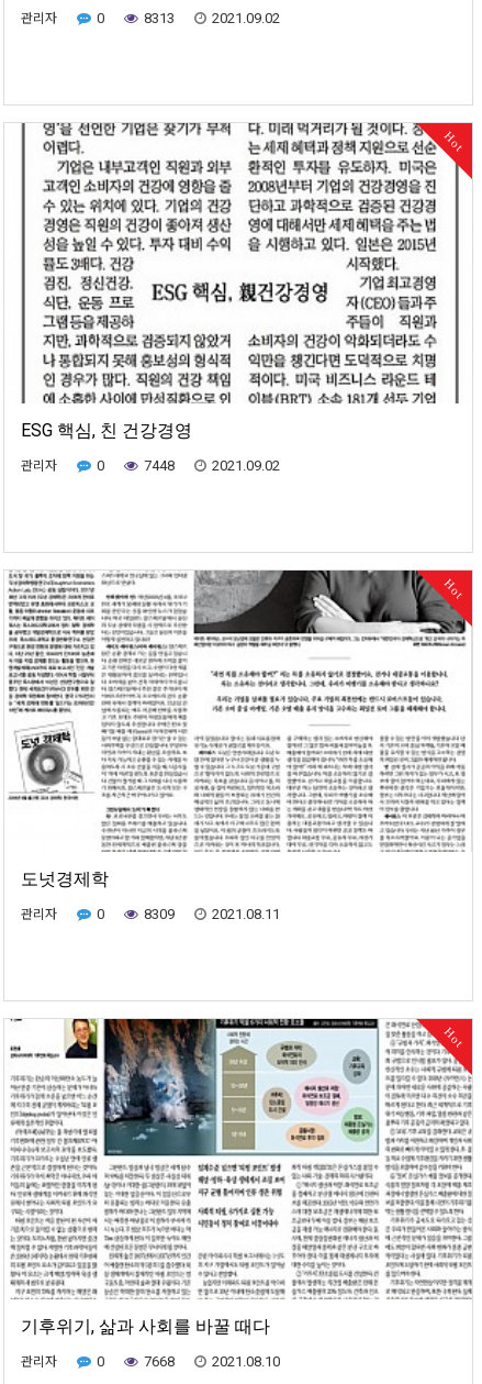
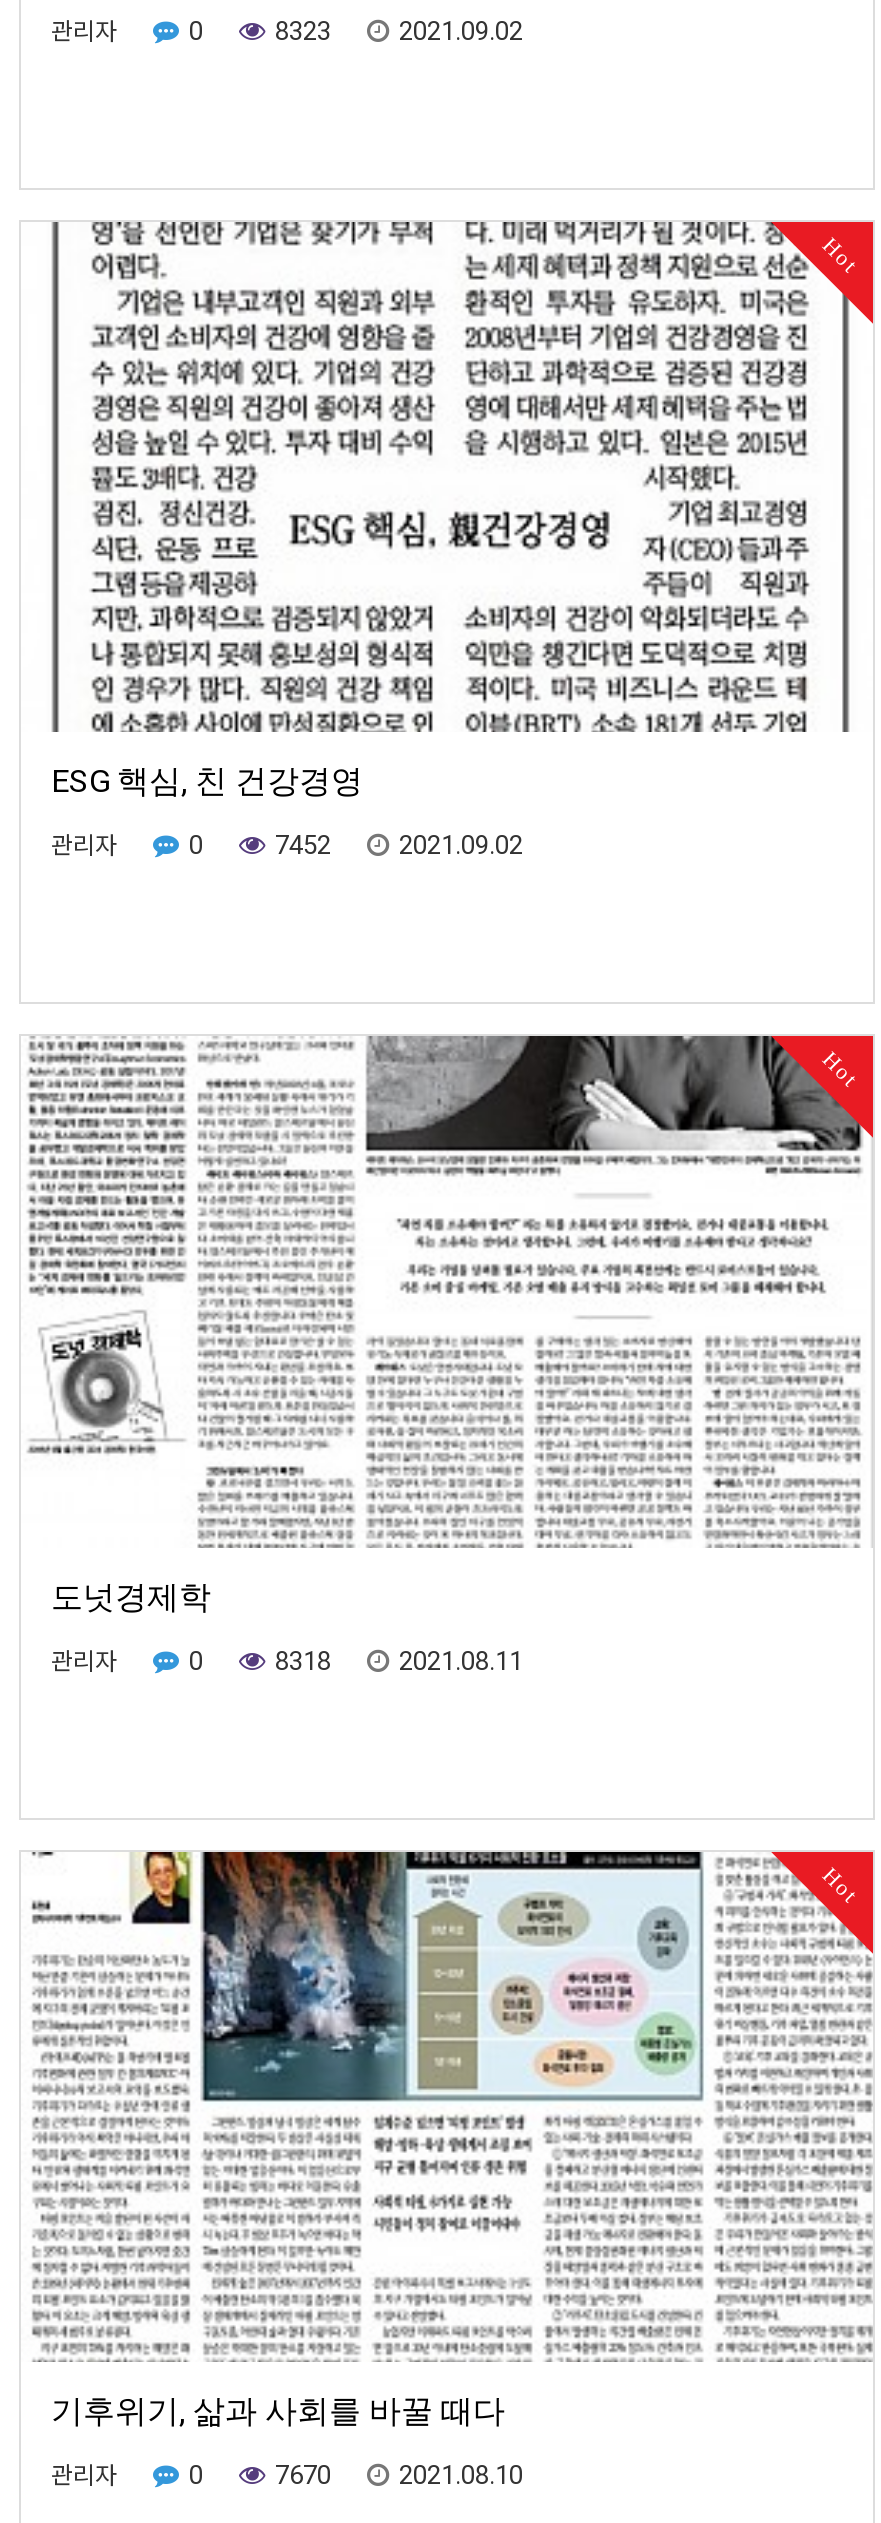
[93,9,280,26] 0 8313 2021.09.02 -> [183,15,523,45] 0 8323 2021.09.02
[93,458,280,474] 0 7448 2021.09.02 -> [183,830,523,860] 0 7452 2021.09.02
[93,906,280,922] 0 8309 2021.08.11 -> [183,1646,523,1676] 0 8318 2021.08.11
[93,1354,280,1370] 0 7668 2021.08.10 -> [183,2461,523,2491] 0 7670 2021.08.10

